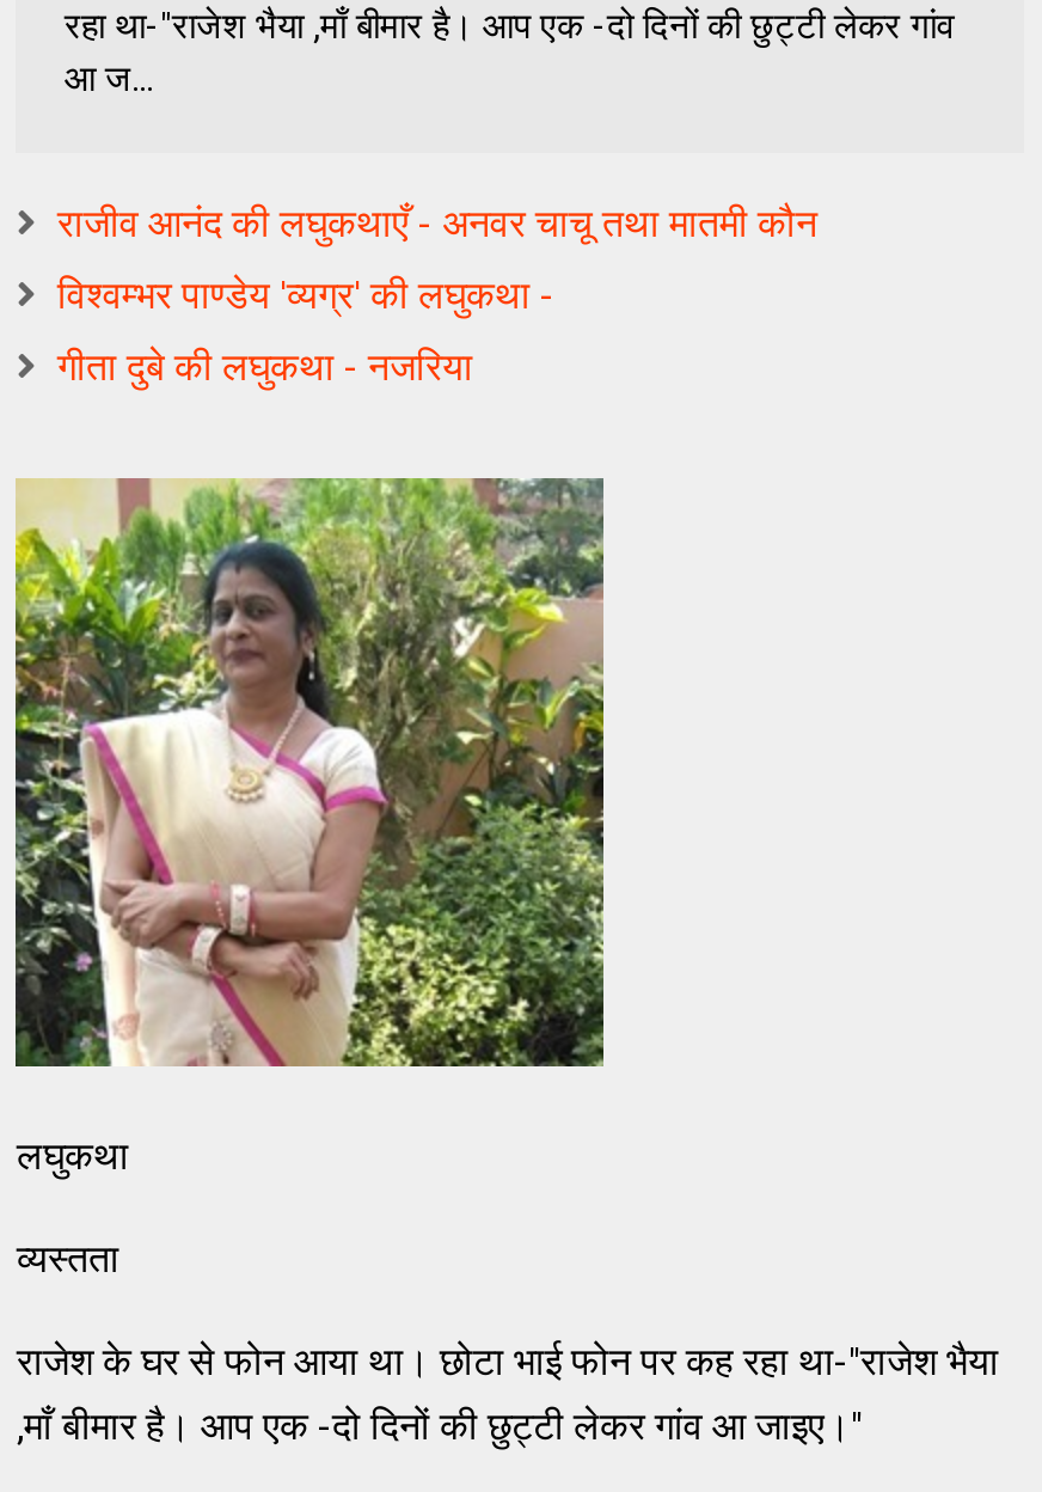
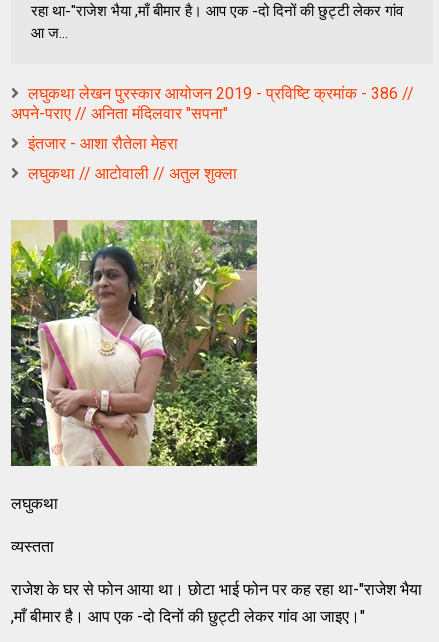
[57,201,817,246] राजीव आनंद की लघुकथाएँ - अनवर चाचू तथा मातमी कौन -> [11,84,414,123] लघुकथा लेखन पुरस्कार आयोजन 2019 - प्रविष्टि क्रमांक - 386 // | अपने-पराए // अनिता मंदिलवार "सपना"
[57,272,554,318] विश्वम्भर पाण्डेय 'व्यग्र' की लघुकथा - -> [28,134,178,153] इंतजार - आशा रौतेला मेहरा
[57,344,473,389] गीता दुबे की लघुकथा - नजरिया -> [28,164,237,183] लघुकथा // आटोवाली // अतुल शुक्ला

